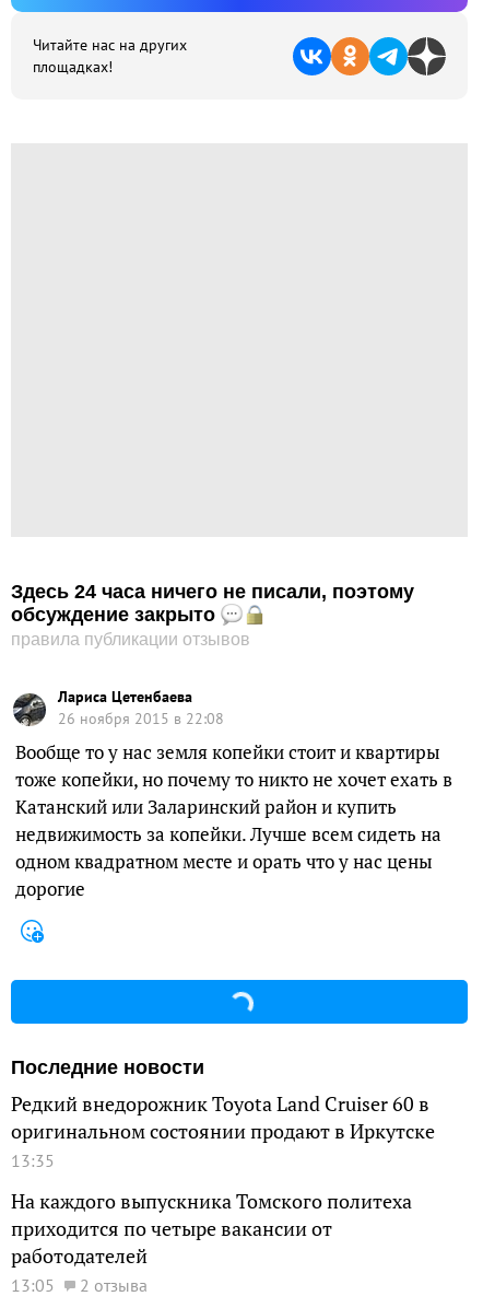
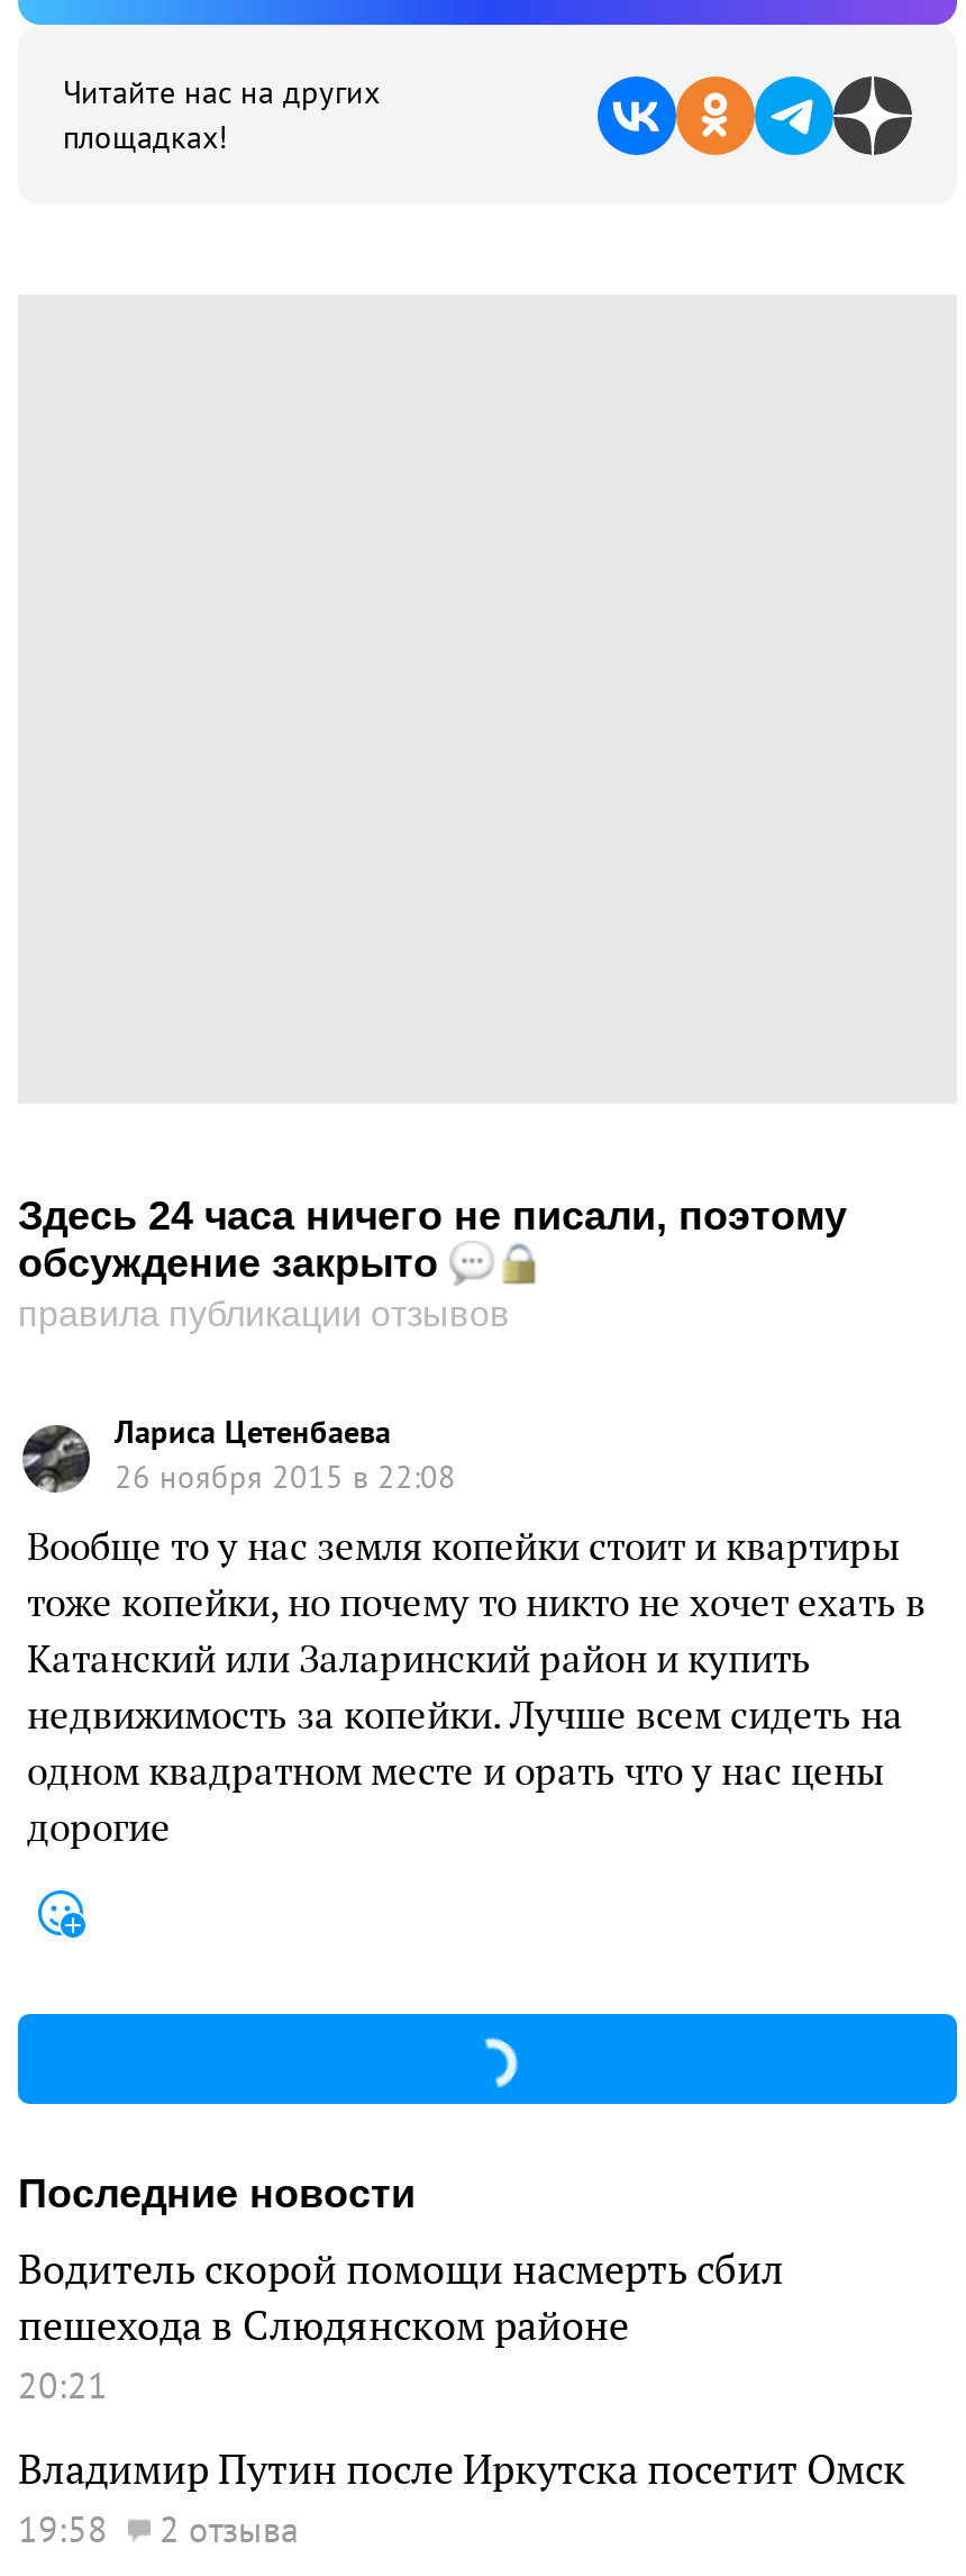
[11,1091,435,1171] Редкий внедорожник Toyota Land Cruiser 60 в | оригинальном состоянии продают в Иркутске | 13:35 -> [18,2242,784,2406] Водитель скорой помощи насмерть сбил | пешехода в Слюдянском районе | 20:21
[11,1188,412,1295] На каждого выпускника Томского политеха | приходится по четыре вакансии от | работодателей | 13:05 -> [18,2442,905,2550] Владимир Путин после Иркутска посетит Омск | 19:58

